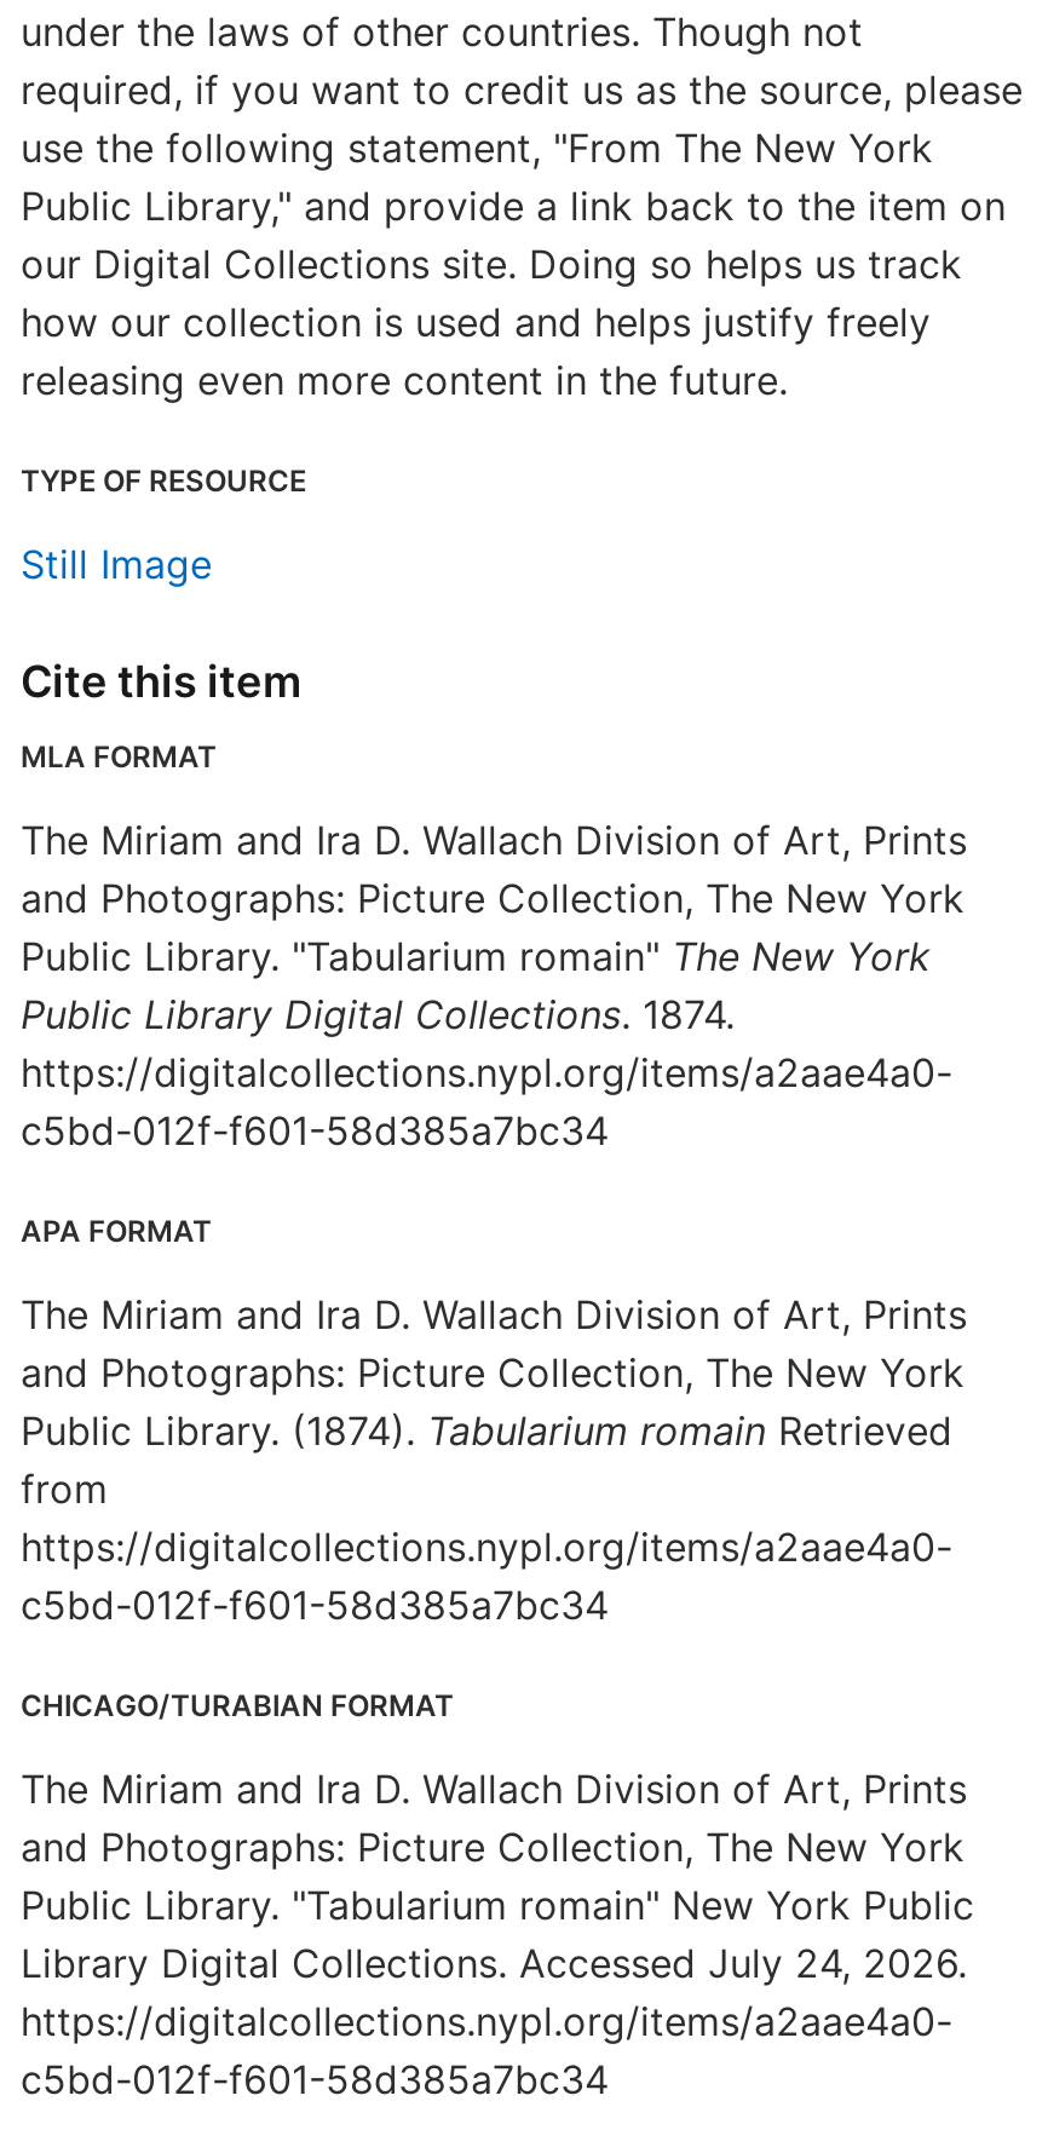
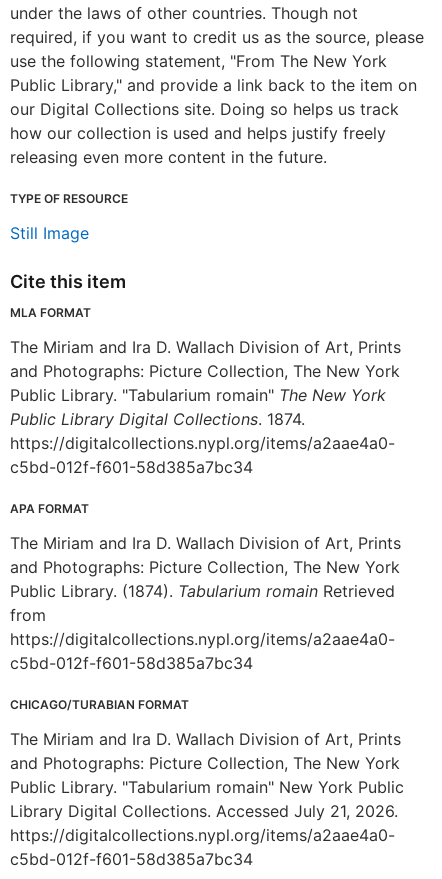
[21,1939,967,1987] Library Digital Collections. Accessed July 24, 2026. -> [10,801,398,821] Library Digital Collections. Accessed July 21, 2026.

